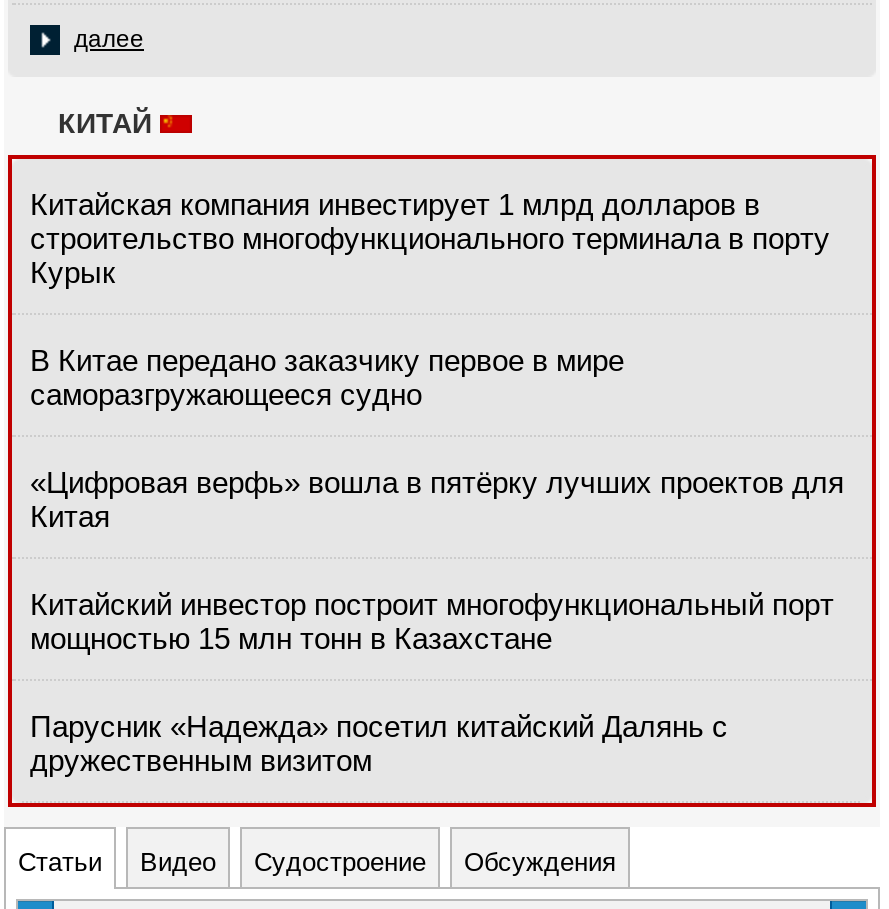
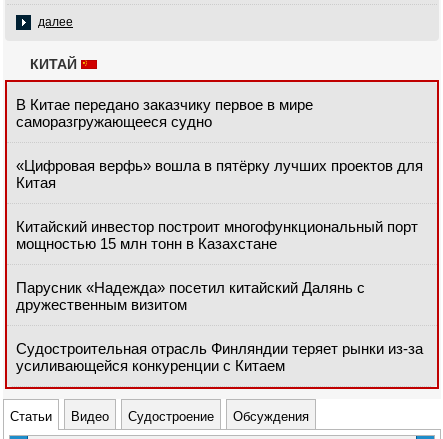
[30,187,830,289] Китайская компания инвестирует 1 млрд долларов в | строительство многофункционального терминала в порту | Курык -> none
moved [30,343,844,777] -> [16,96,423,313]: В Китае передано заказчику первое в мире | саморазгружающееся судно | «Цифровая верфь» вошла в пятёрку лучших проектов для | Китая | Китайский инвестор построит многофункциональный порт | мощностью 15 млн тонн в Казахстане | Парусник «Надежда» посетил китайский Далянь с | дружественным визитом
none -> [16,340,423,374] Судостроительная отрасль Финляндии теряет рынки из-за | усиливающейся конкуренции с Китаем

